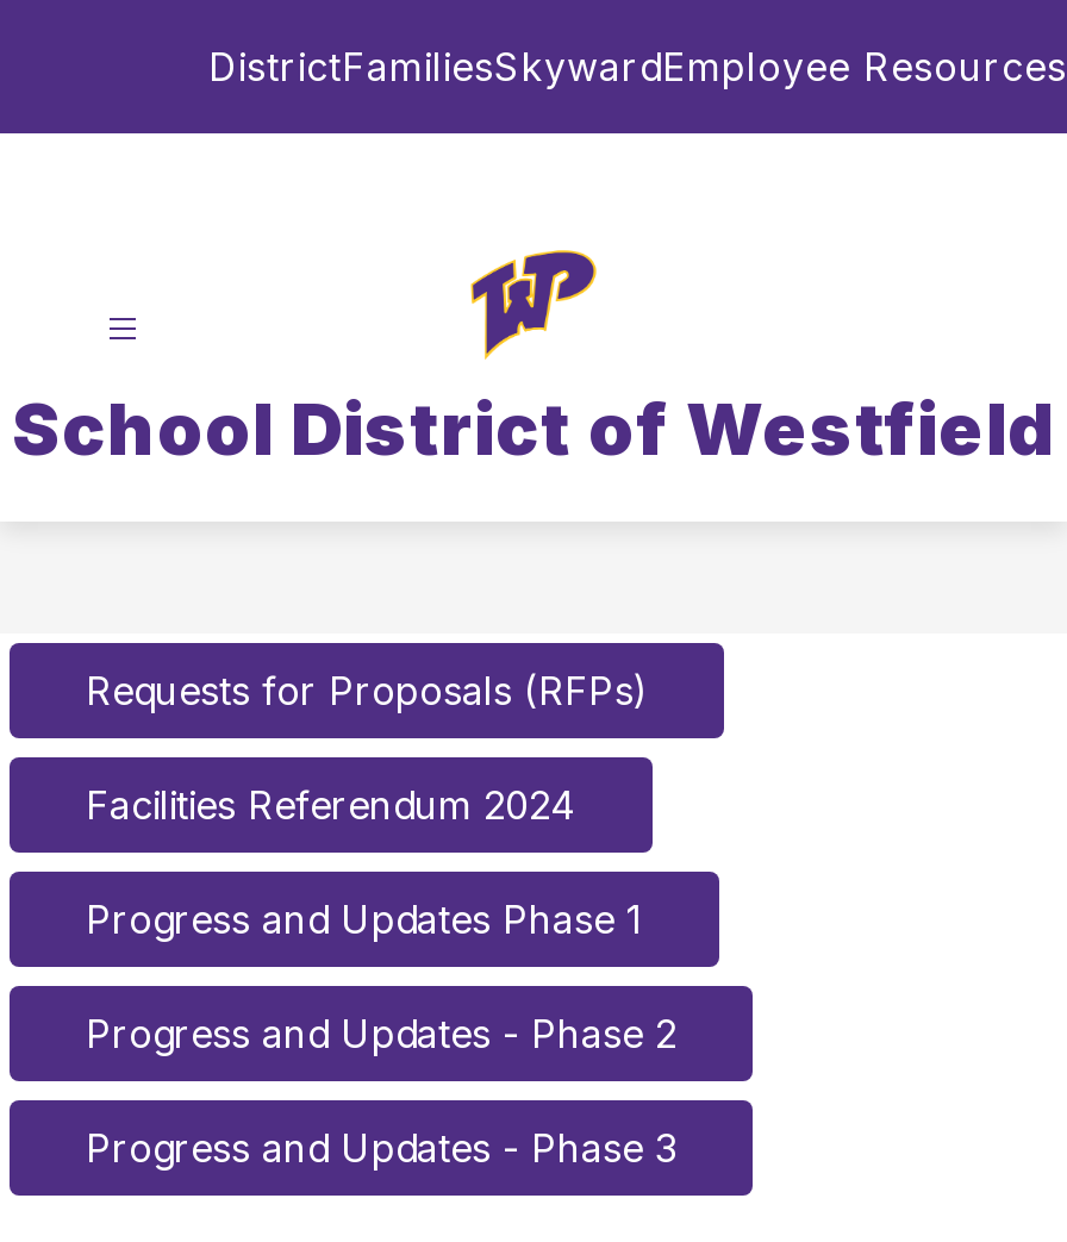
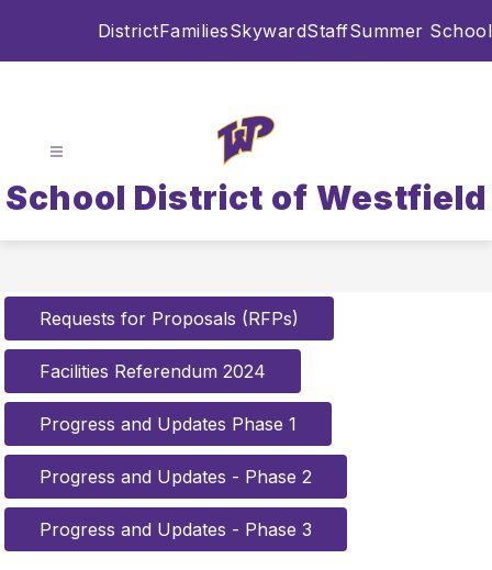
[208,43,1067,91] DistrictFamiliesSkywardEmployee Resources -> [97,20,492,42] DistrictFamiliesSkywardStaffSummer School

